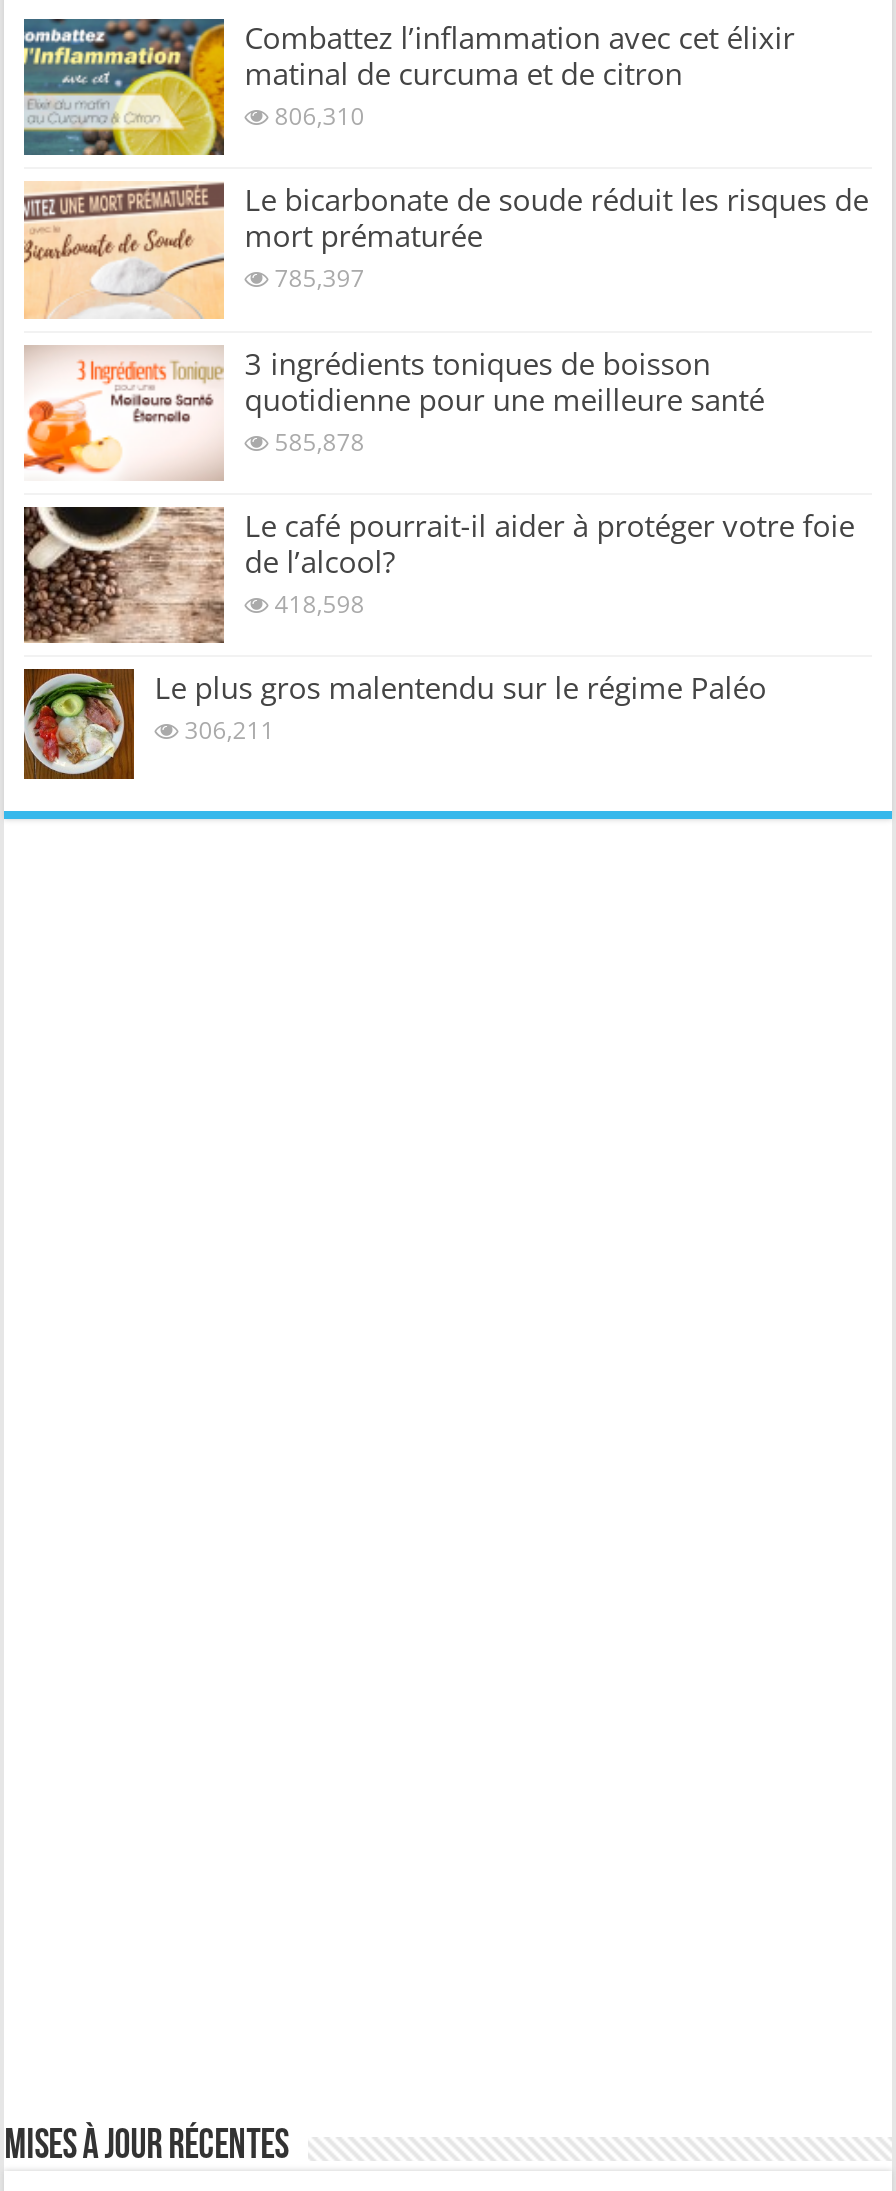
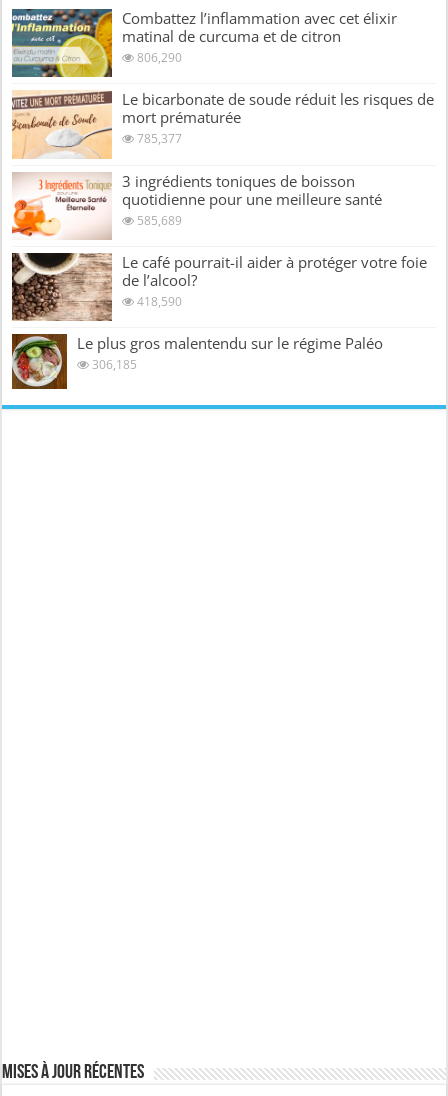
[274,99,364,133] 806,310 -> [137,49,182,66] 806,290
[274,262,364,296] 785,397 -> [137,130,182,147] 785,377
[274,424,364,458] 585,878 -> [137,212,182,229] 585,689
[274,587,364,621] 418,598 -> [137,293,182,310] 418,590
[184,713,274,747] 306,211 -> [92,356,137,373] 306,185

